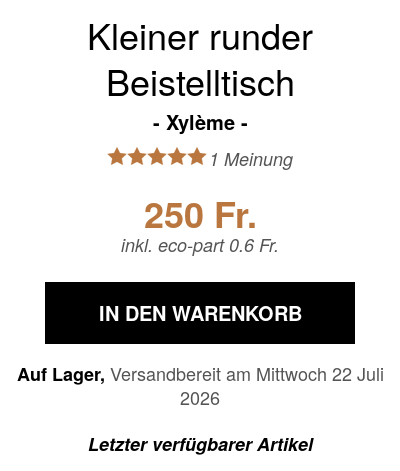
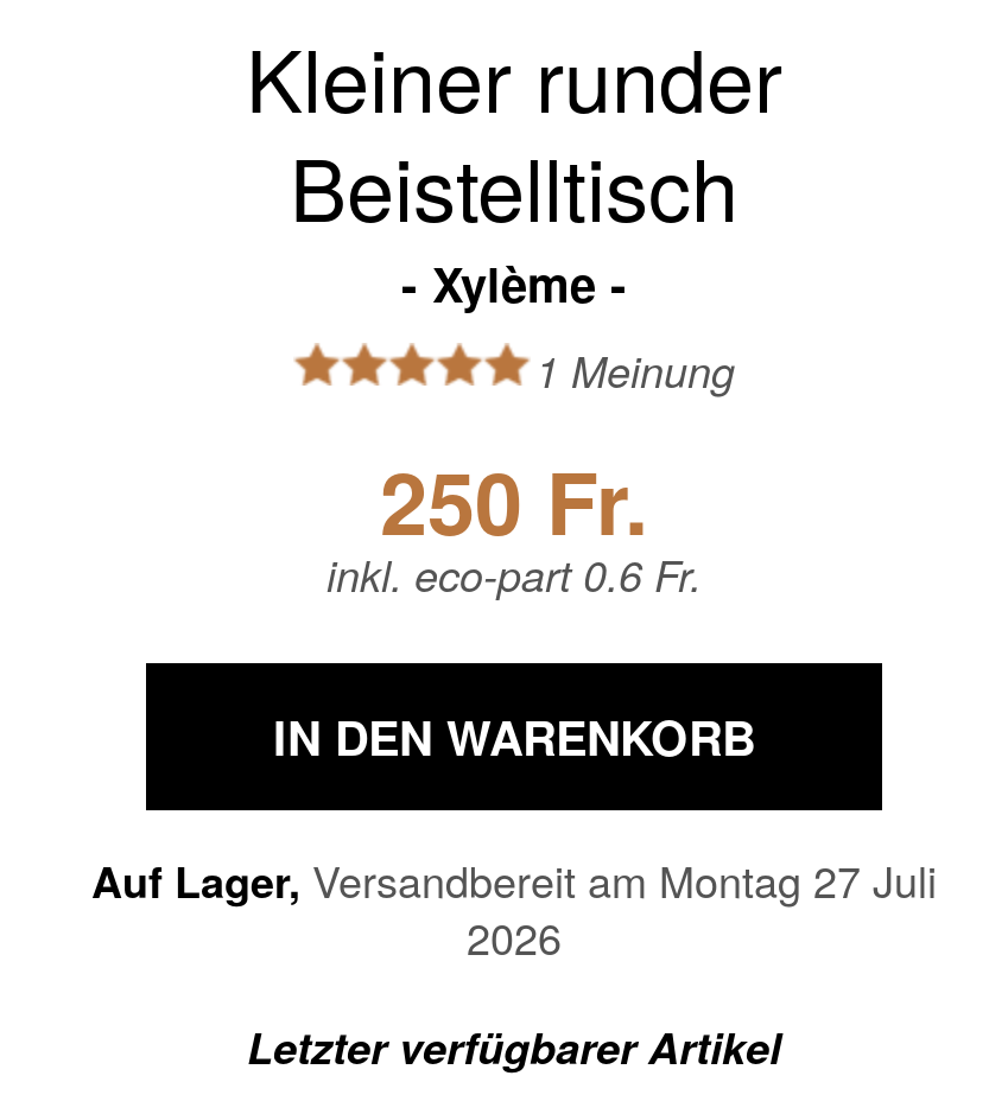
[16,360,383,387] Auf Lager, Versandbereit am Mittwoch 22 Juli -> [91,848,937,912] Auf Lager, Versandbereit am Montag 27 Juli

